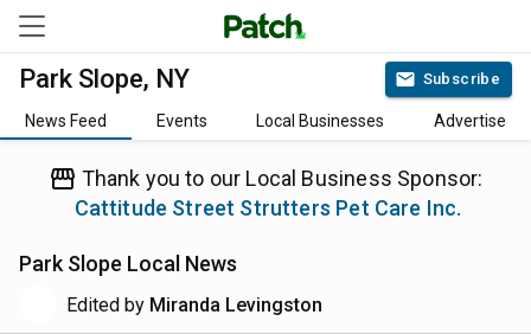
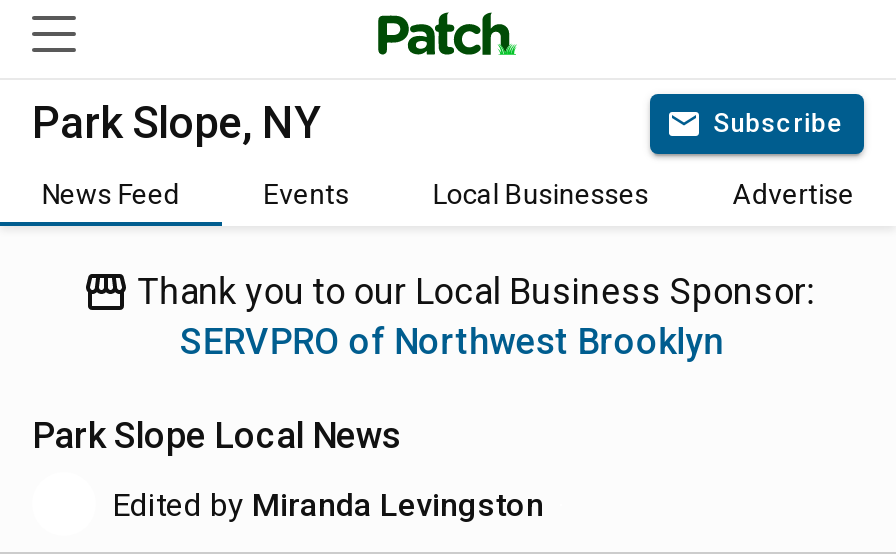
[74,195,462,220] Cattitude Street Strutters Pet Care Inc. -> [180,320,724,362] SERVPRO of Northwest Brooklyn

